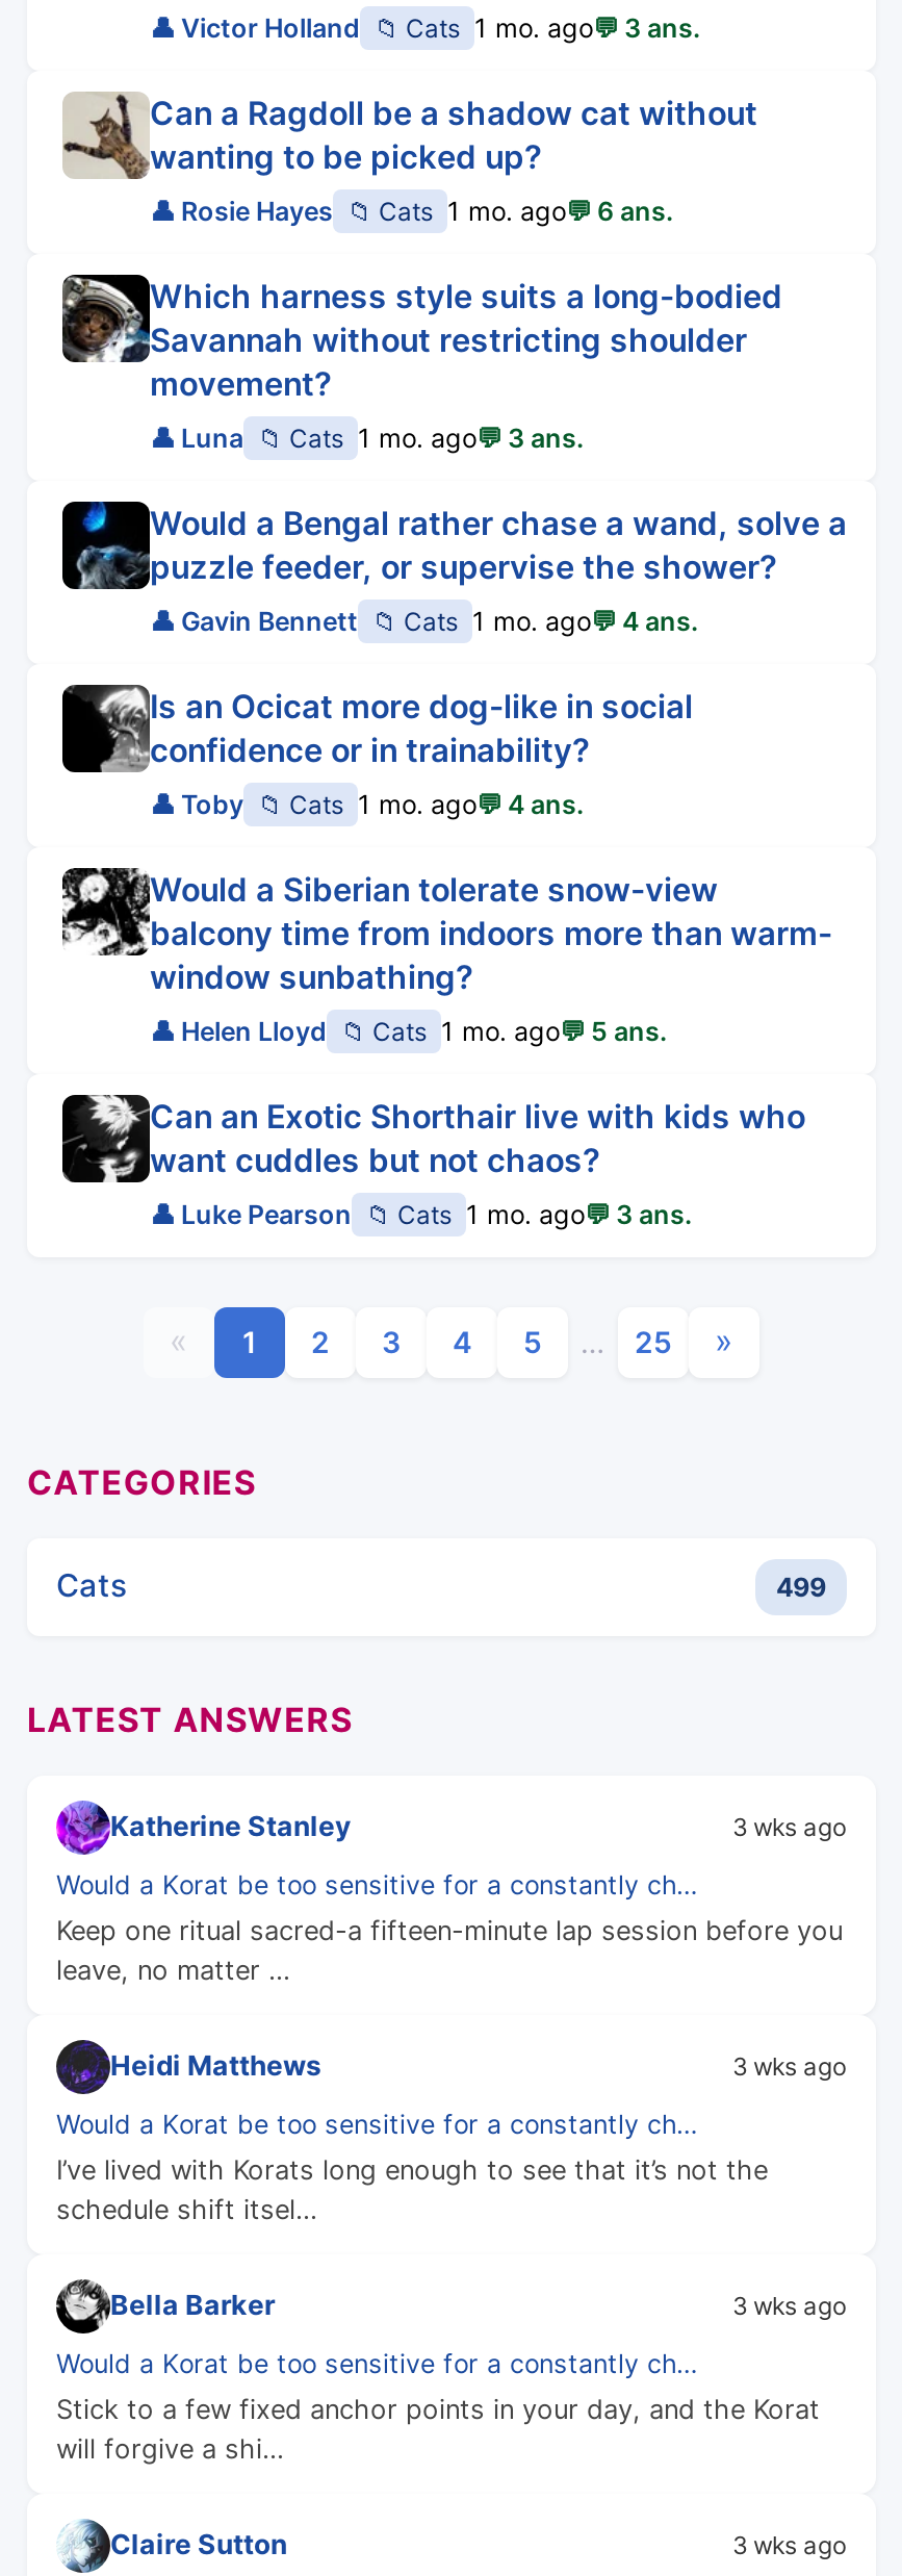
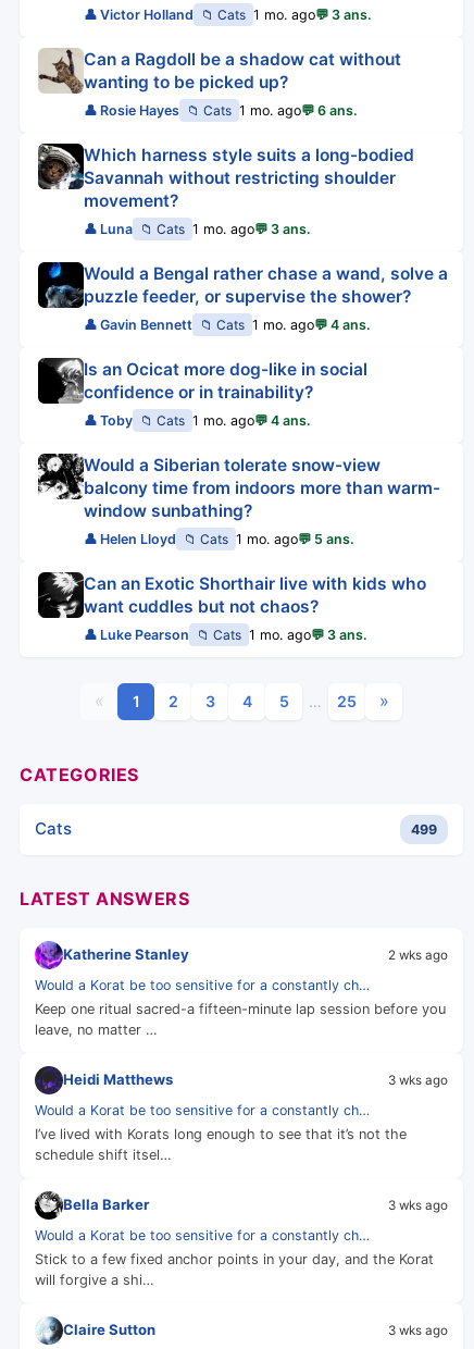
[732,1812,847,1841] 3 wks ago -> [388,947,448,962] 2 wks ago

